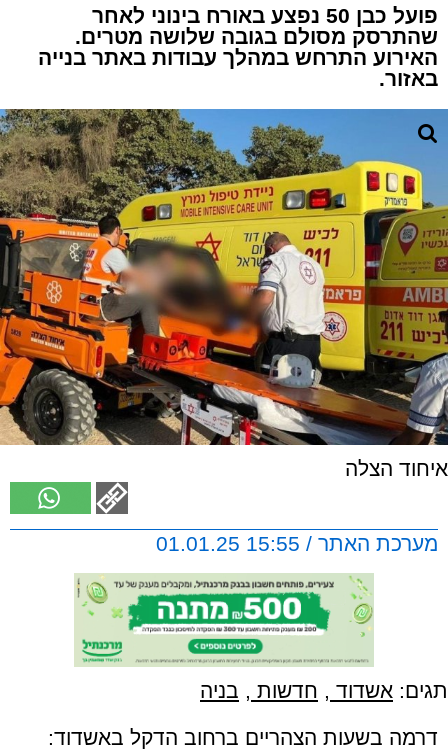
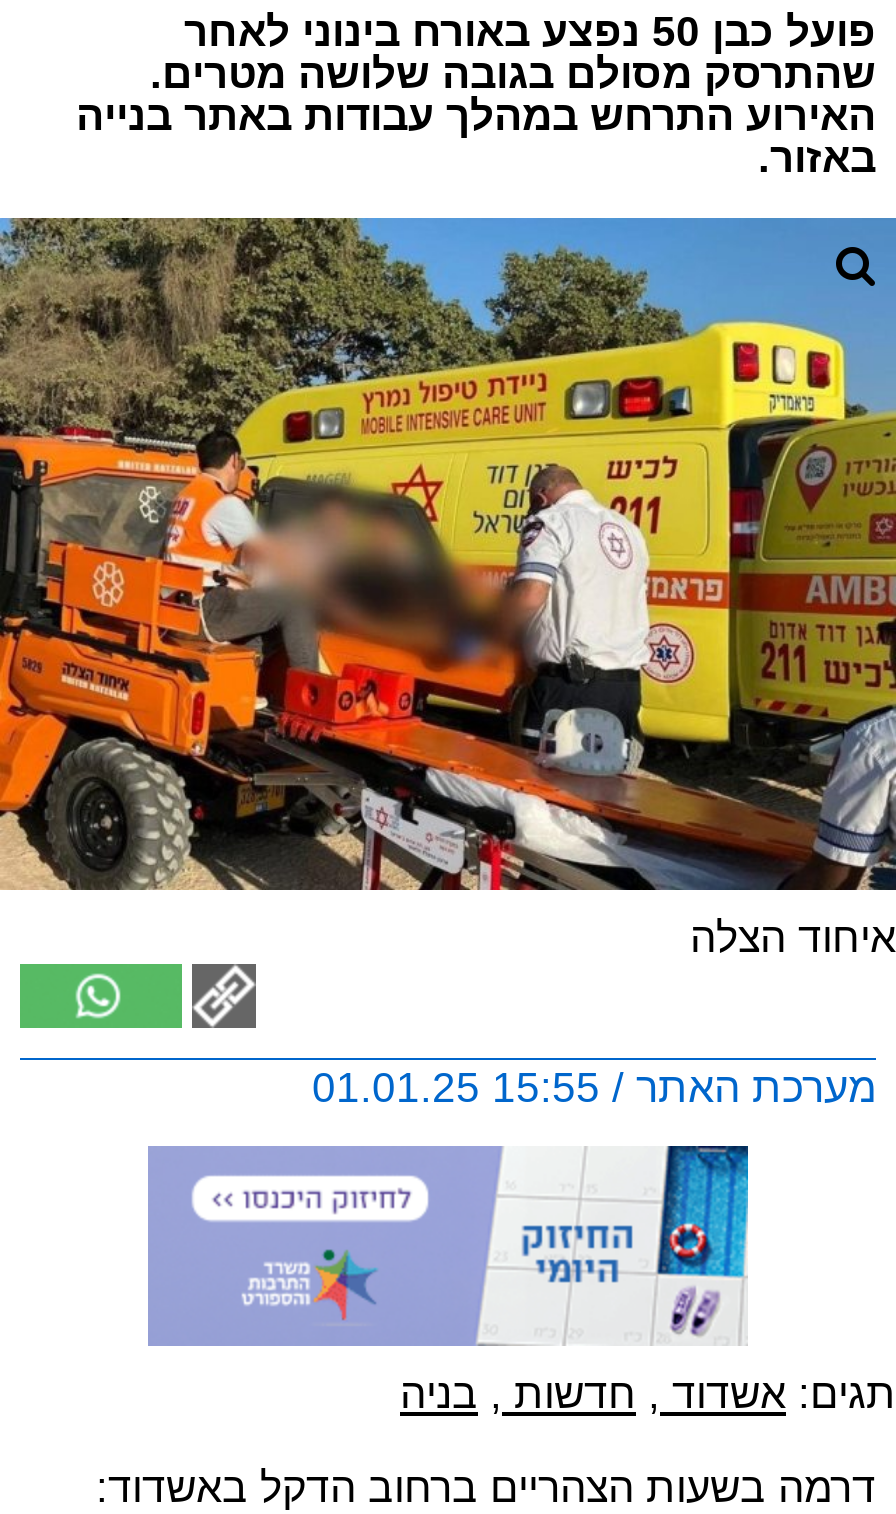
[75,573,374,666] [image] -> [148,1144,750,1346] [image]

